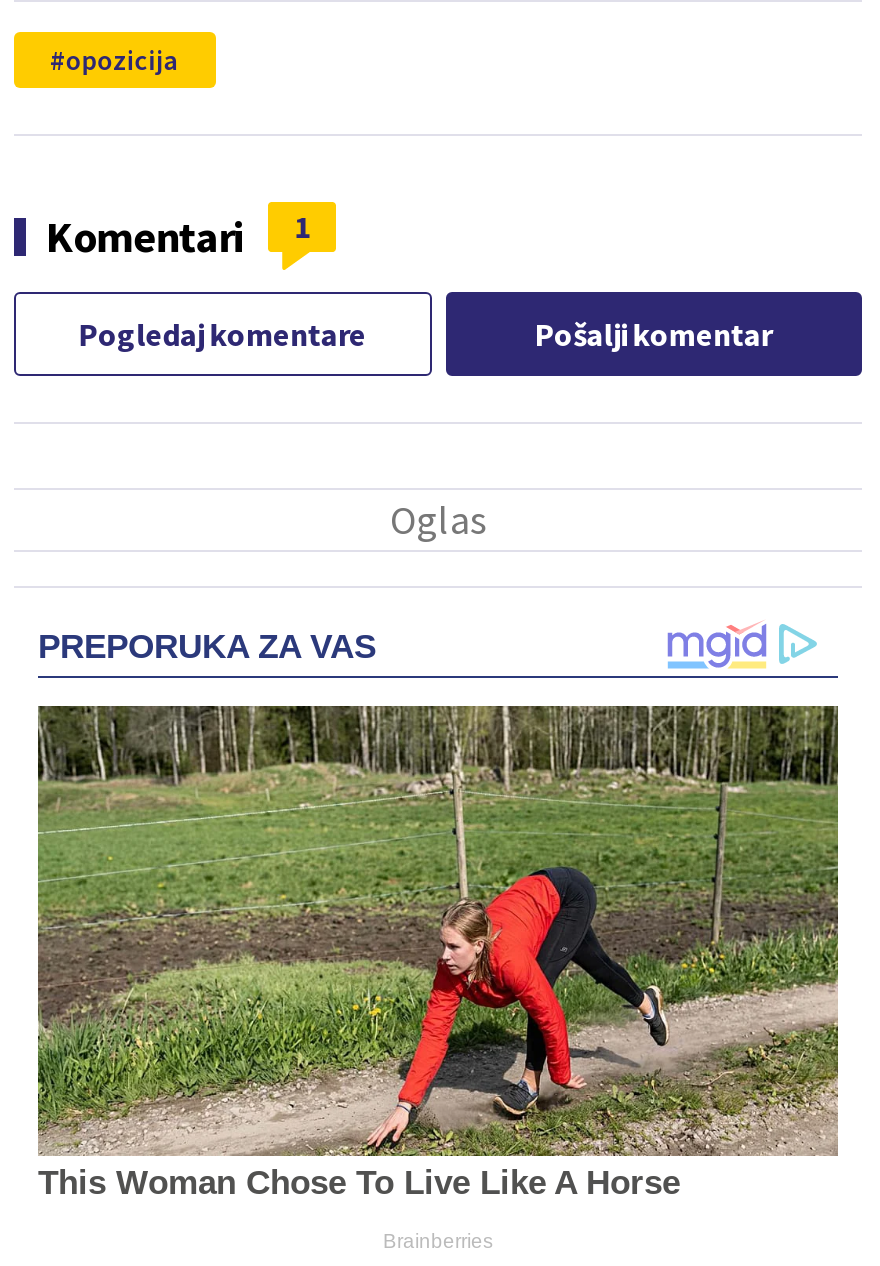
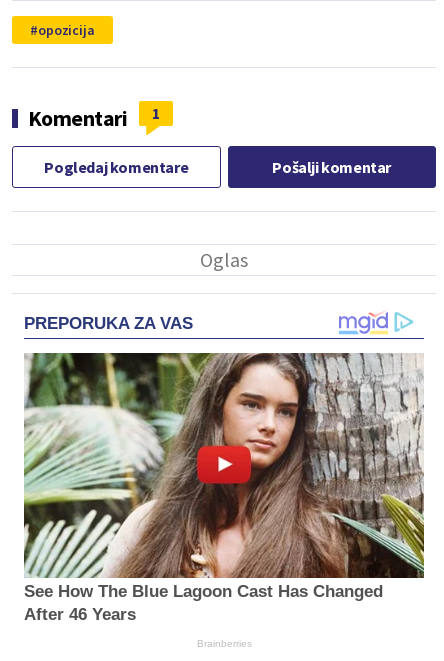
[36,704,840,1203] [image] | This Woman Chose To Live Like A Horse -> [24,352,424,624] [image] | See How The Blue Lagoon Cast Has Changed | After 46 Years

